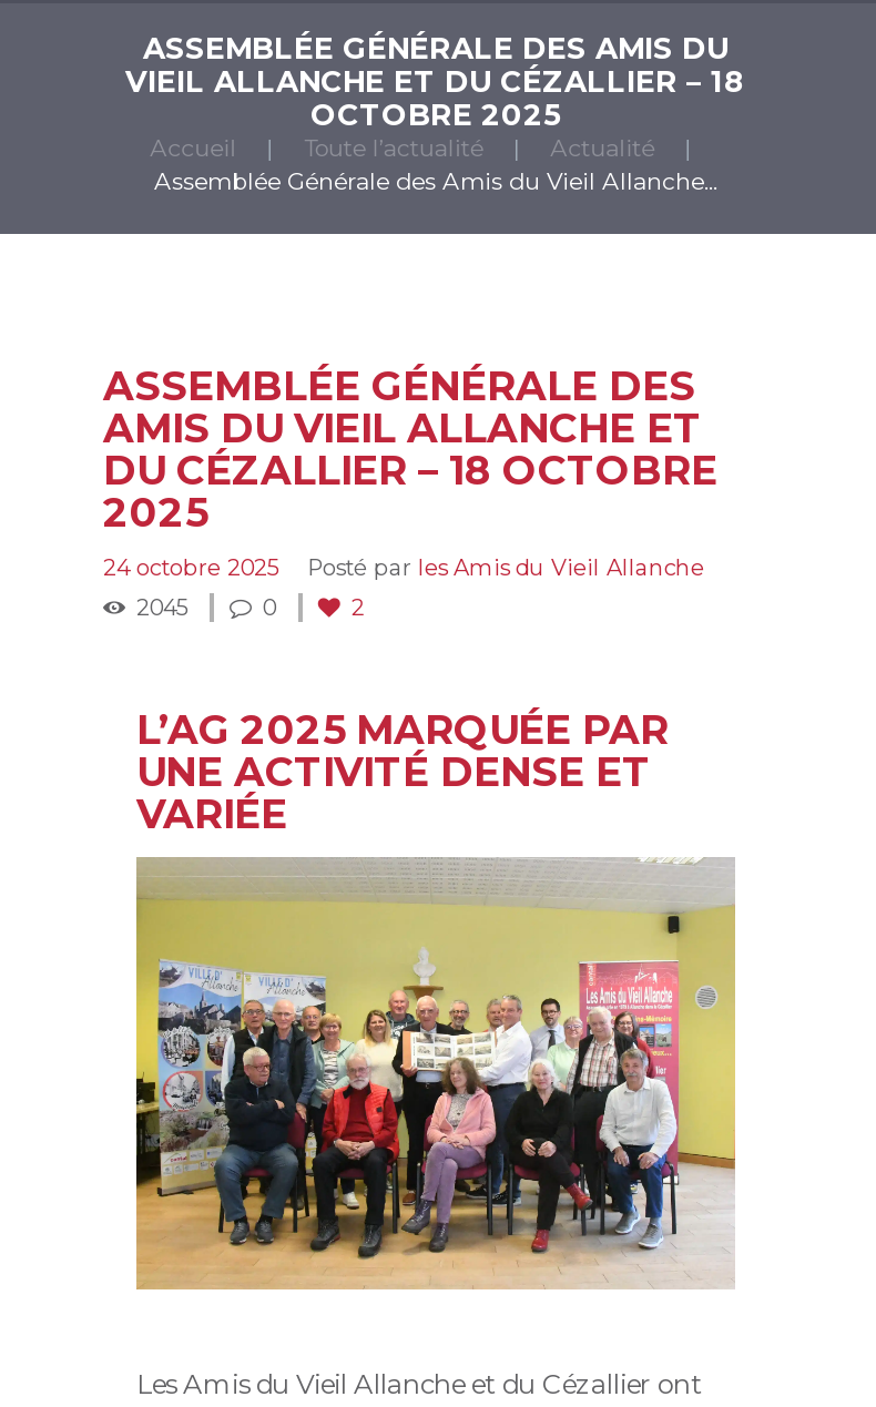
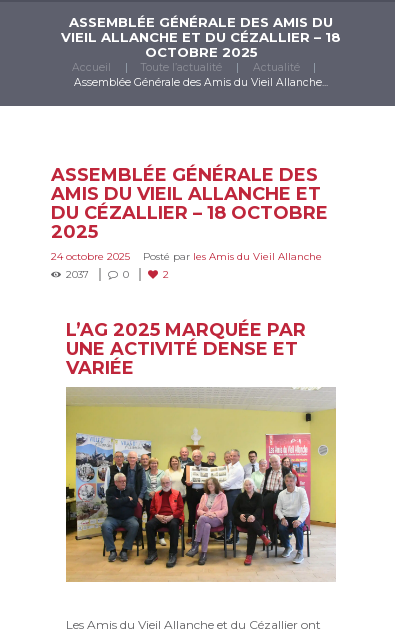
[136,594,187,622] 2045 -> [66,268,89,281] 2037

